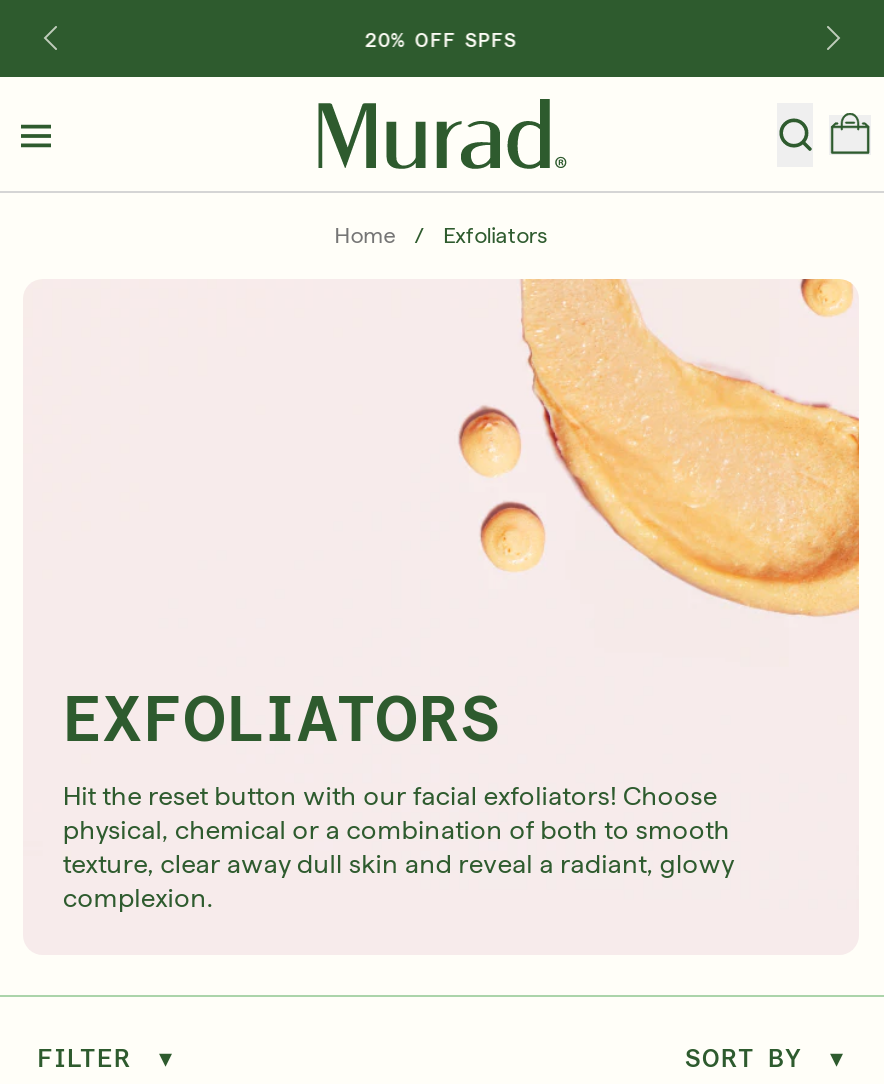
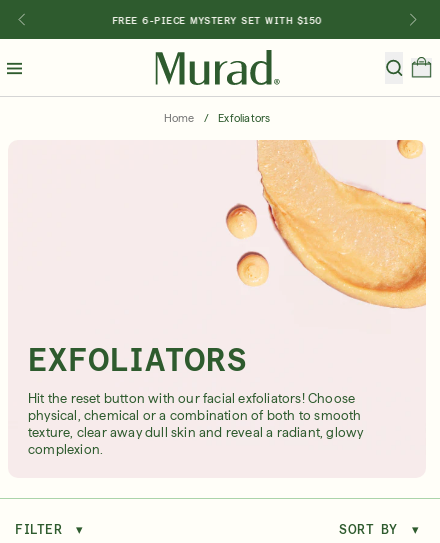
[365,26,517,50] 20% OFF SPFS -> [112,13,322,25] FREE 6-PIECE MYSTERY SET WITH $150

